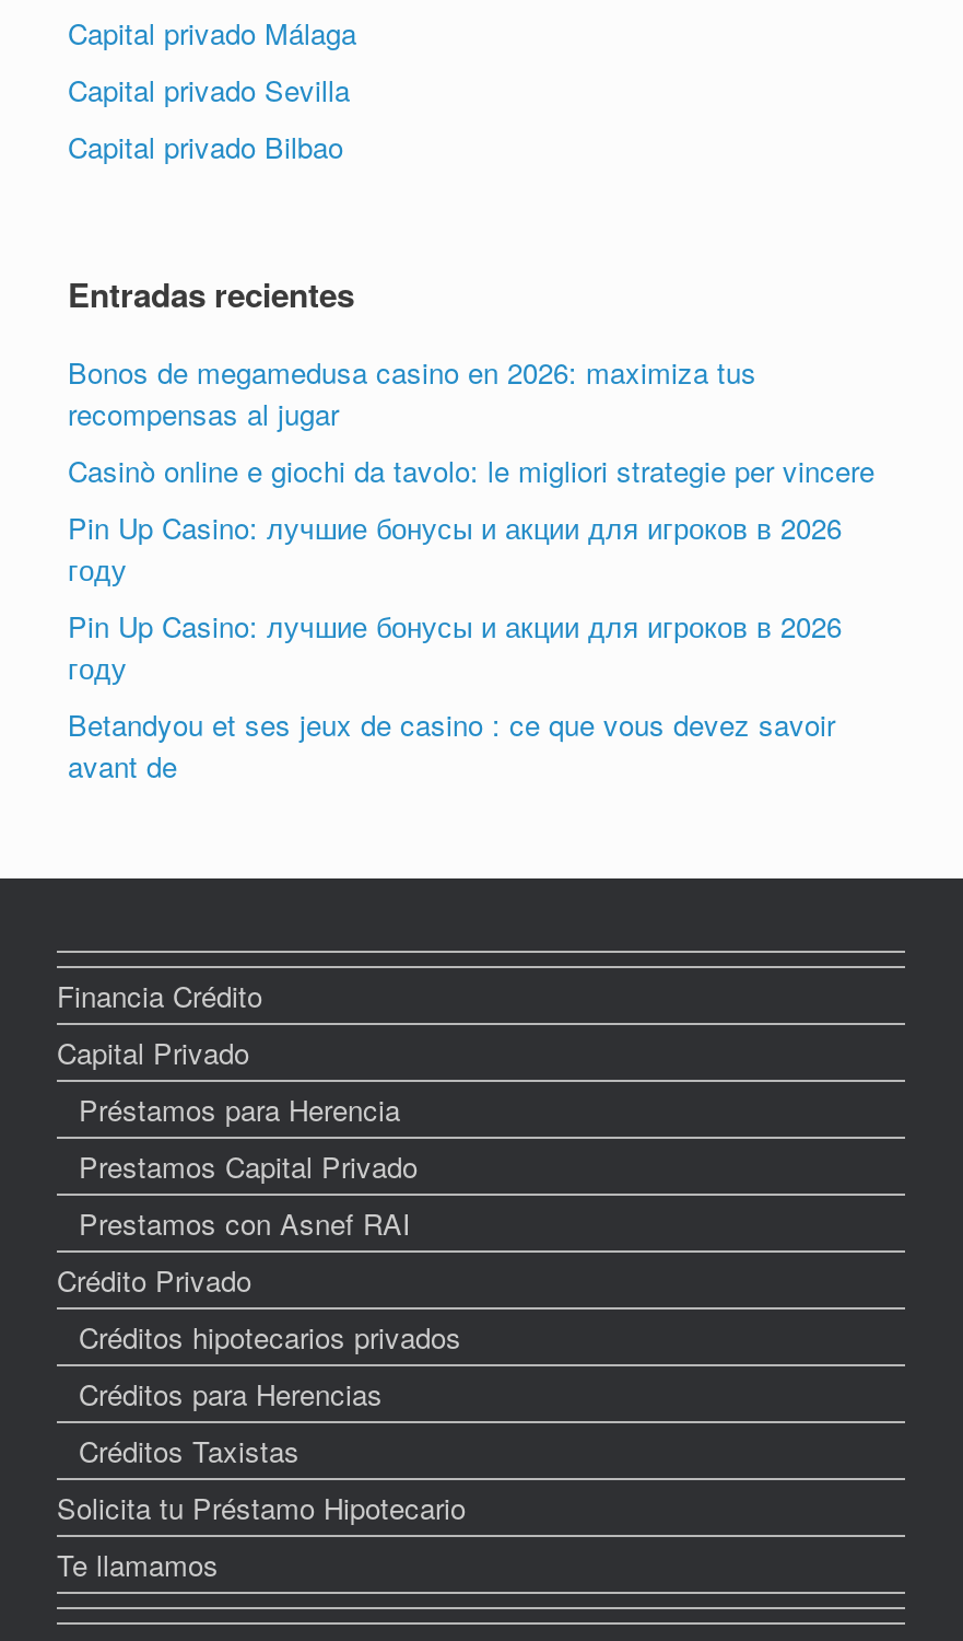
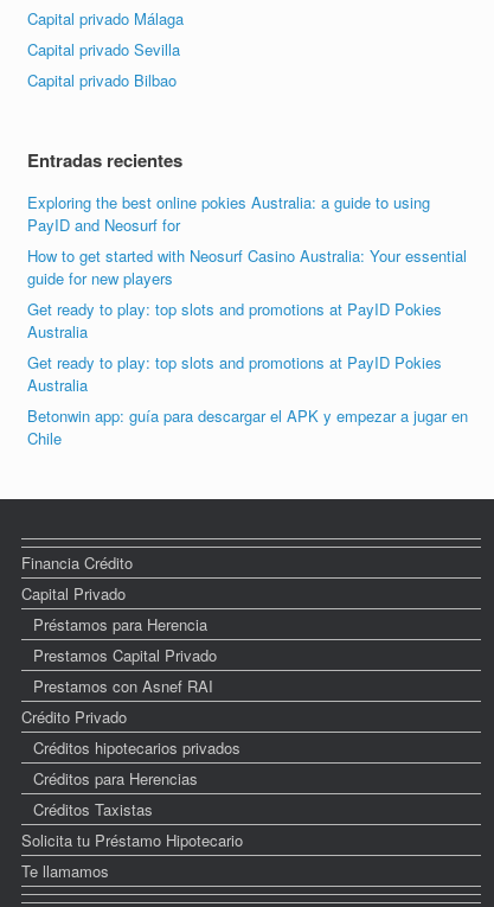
[68,352,874,787] Bonos de megamedusa casino en 2026: maximiza tus | recompensas al jugar | Casinò online e giochi da tavolo: le migliori strategie per vincere | Pin Up Casino: лучшие бонусы и акции для игроков в 2026 | году | Pin Up Casino: лучшие бонусы и акции для игроков в 2026 | году | Betandyou et ses jeux de casino : ce que vous devez savoir | avant de -> [27,191,468,449] Exploring the best online pokies Australia: a guide to using | PayID and Neosurf for | How to get started with Neosurf Casino Australia: Your essential | guide for new players | Get ready to play: top slots and promotions at PayID Pokies | Australia | Get ready to play: top slots and promotions at PayID Pokies | Australia | Betonwin app: guía para descargar el APK y empezar a jugar en | Chile

